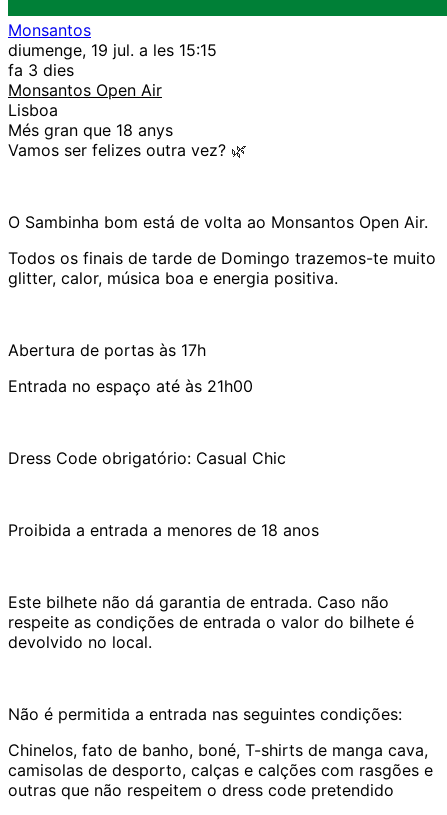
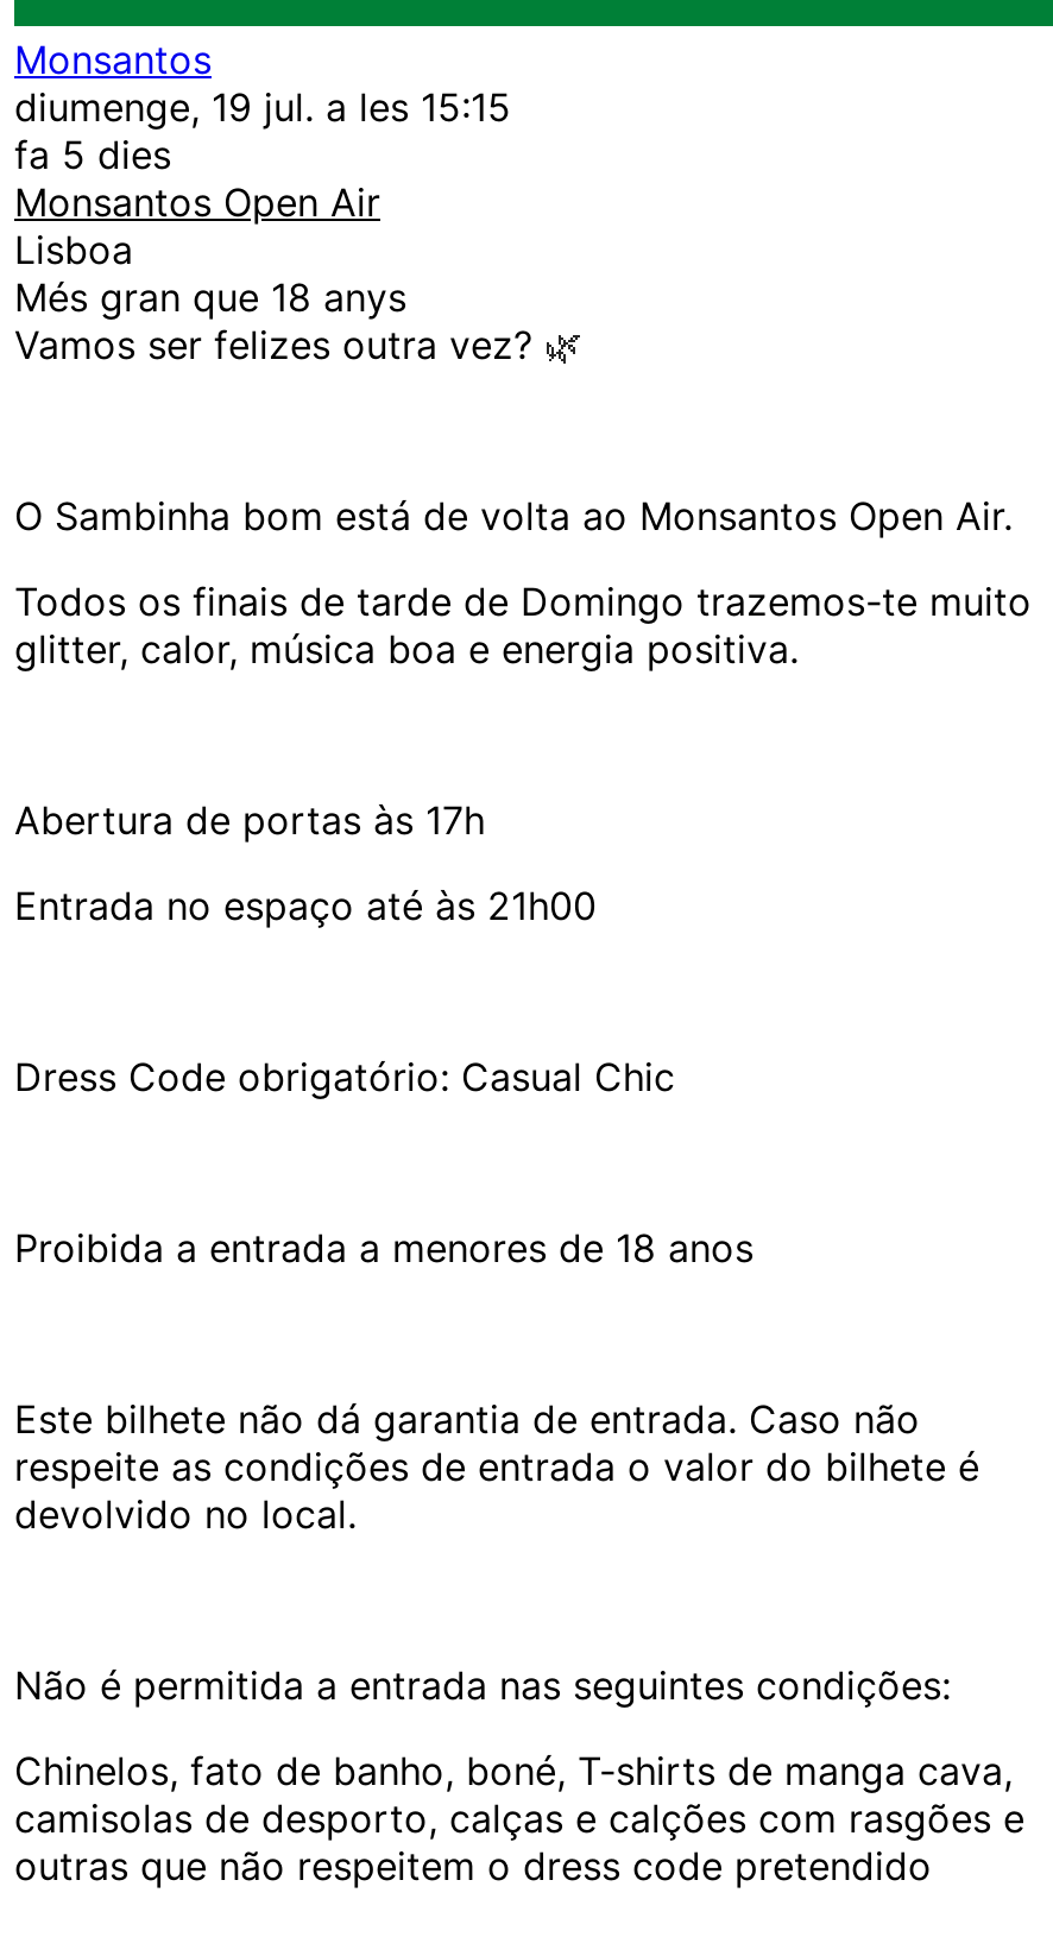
[8,60,74,80] fa 3 dies -> [14,130,171,178] fa 5 dies

